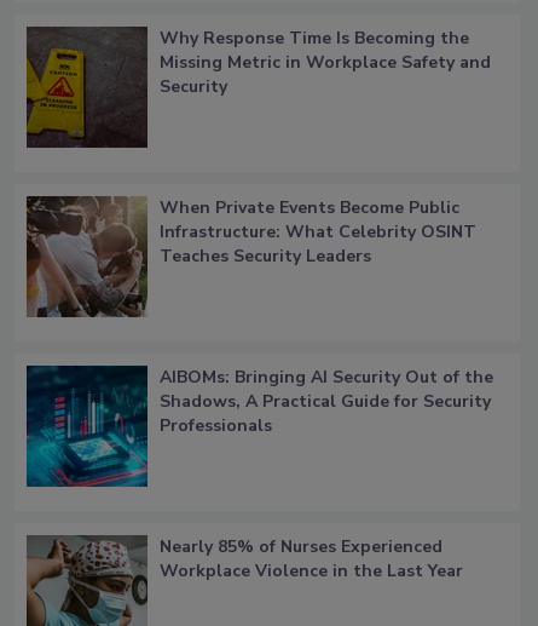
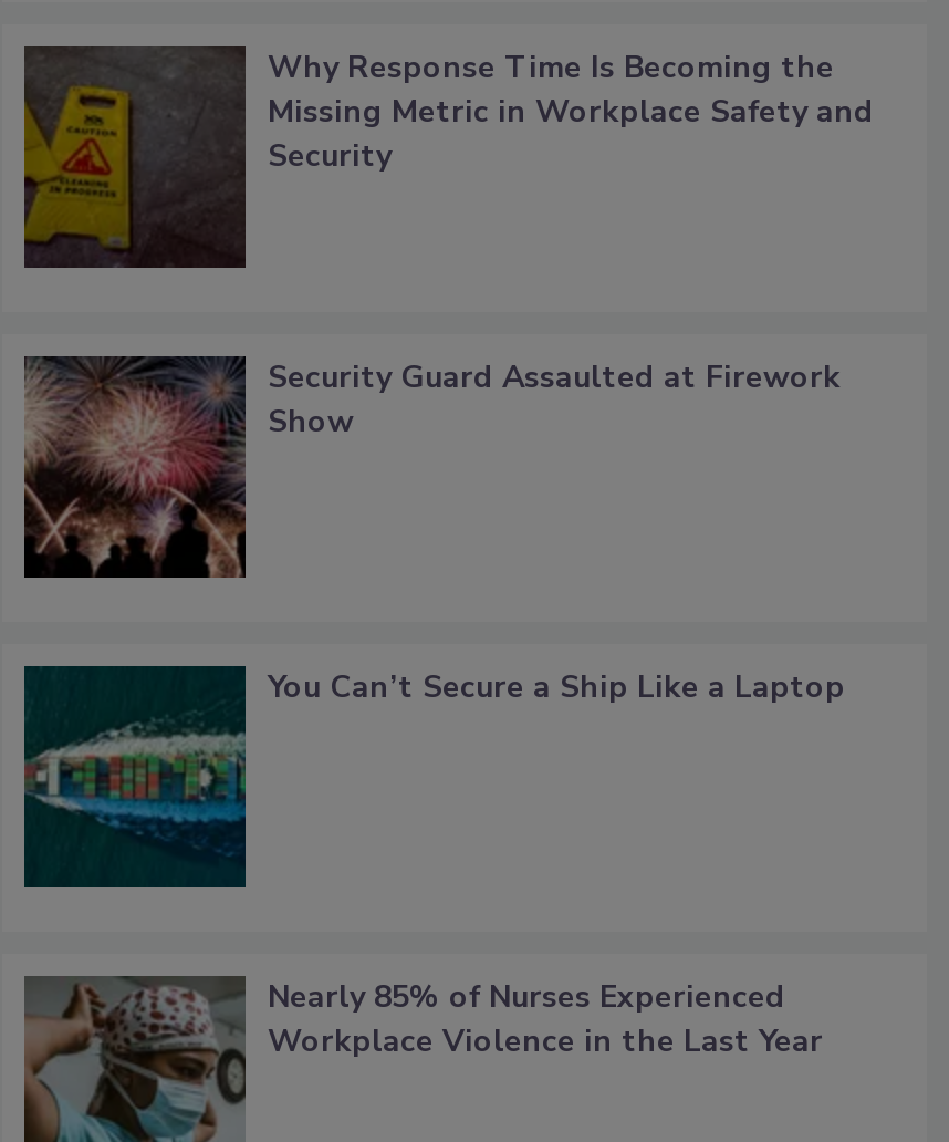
[25,196,476,318] [image] | When Private Events Become Public | Infrastructure: What Celebrity OSINT | Teaches Security Leaders -> [22,354,841,580] [image] | Security Guard Assaulted at Firework | Show
[25,366,493,488] [image] | AIBOMs: Bringing AI Security Out of the | Shadows, A Practical Guide for Security | Professionals -> [22,667,845,890] [image] | You Can’t Secure a Ship Like a Laptop

